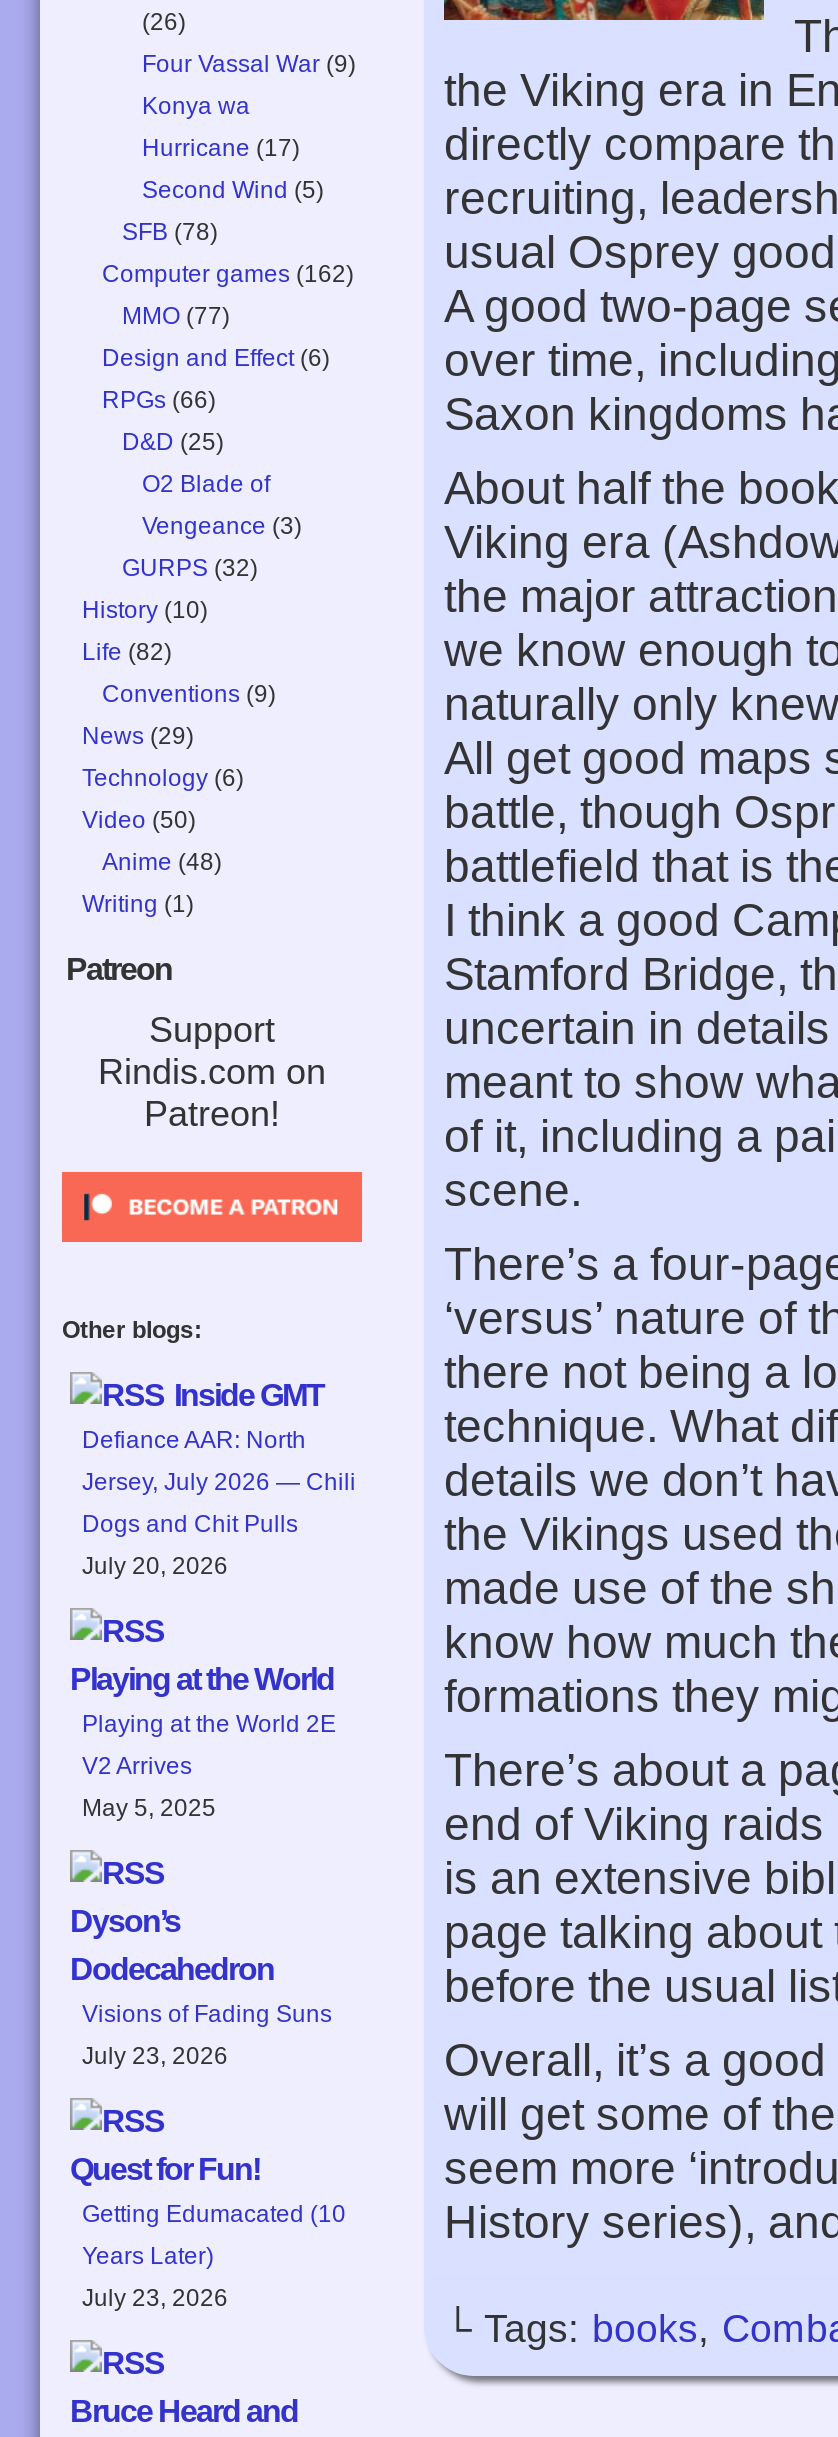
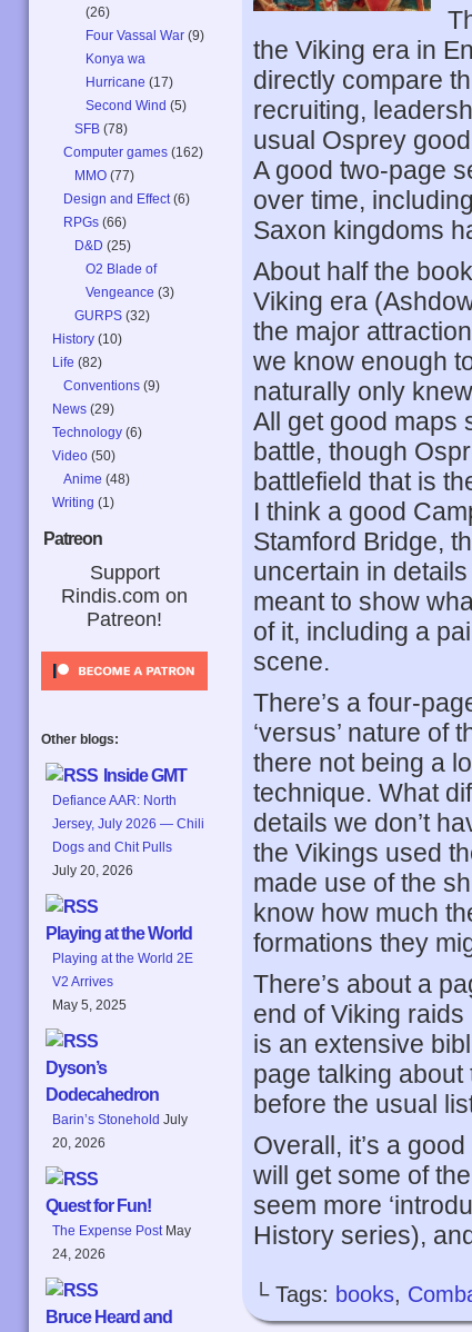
[82,2000,332,2028] Visions of Fading Suns -> [52,1112,188,1128] Barin’s Stonehold July
[82,2042,228,2070] July 23, 2026 -> [52,1135,106,1151] 20, 2026
[82,2200,346,2312] Getting Edumacated (10 | Years Later) | July 23, 2026 -> [52,1223,191,1262] The Expense Post May | 24, 2026

